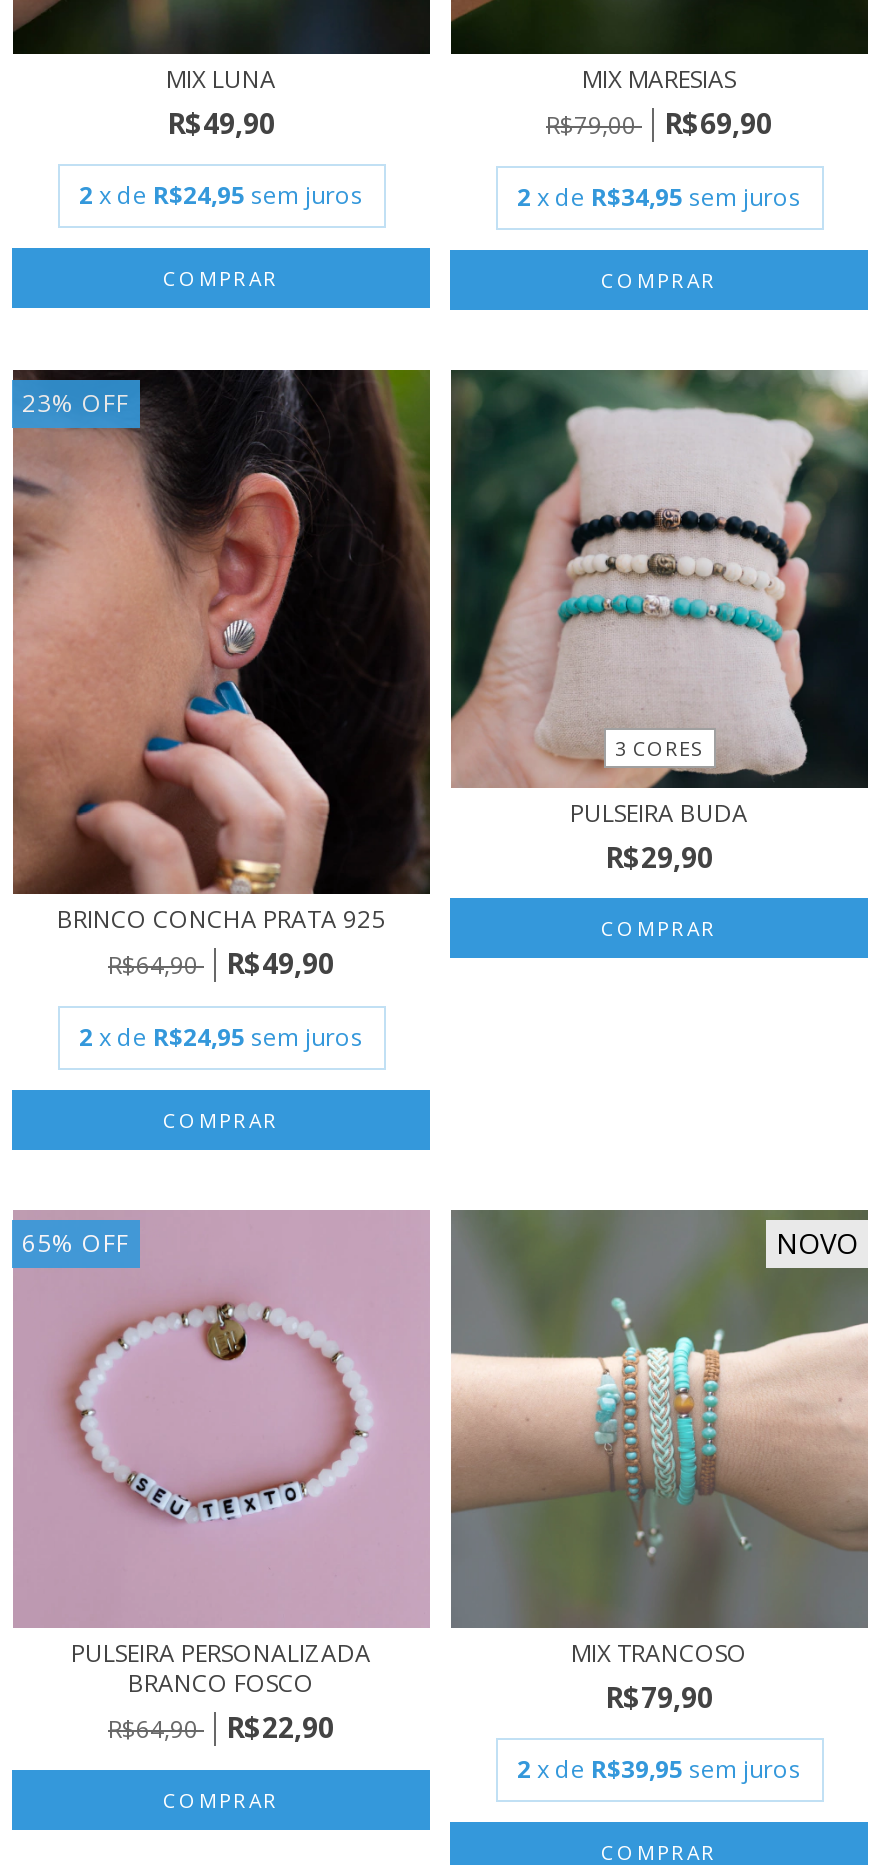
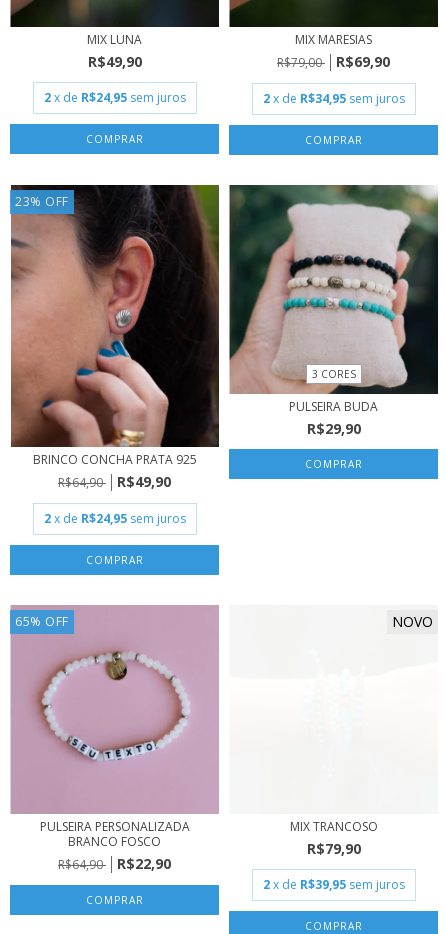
[450,1208,870,1630] [image] -> none

